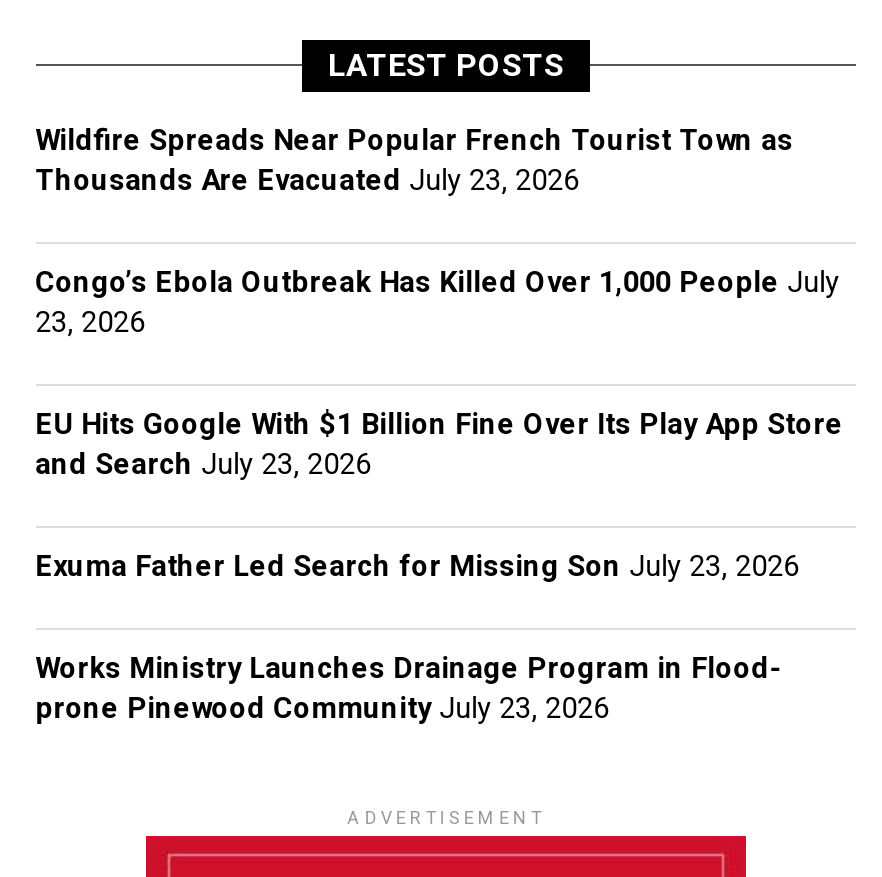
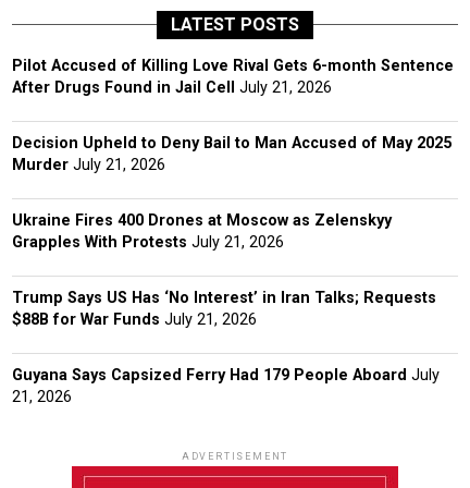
[35,124,793,198] Wildfire Spreads Near Popular French Tourist Town as | Thousands Are Evacuated July 23, 2026 -> [12,57,453,97] Pilot Accused of Killing Love Rival Gets 6-month Sentence | After Drugs Found in Jail Cell July 21, 2026
[35,266,839,340] Congo’s Ebola Outbreak Has Killed Over 1,000 People July | 23, 2026 -> [12,134,451,174] Decision Upheld to Deny Bail to Man Accused of May 2025 | Murder July 21, 2026
[35,408,843,482] EU Hits Google With $1 Billion Fine Over Its Play App Store | and Search July 23, 2026 -> [12,211,391,252] Ukraine Fires 400 Drones at Moscow as Zelenskyy | Grapples With Protests July 21, 2026
[35,550,799,584] Exuma Father Led Search for Missing Son July 23, 2026 -> [12,289,436,329] Trump Says US Has ‘No Interest’ in Iran Talks; Requests | $88B for War Funds July 21, 2026
[35,652,781,726] Works Ministry Launches Drainage Program in Flood- | prone Pinewood Community July 23, 2026 -> [12,366,439,406] Guyana Says Capsized Ferry Had 179 People Aboard July | 21, 2026

